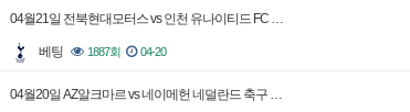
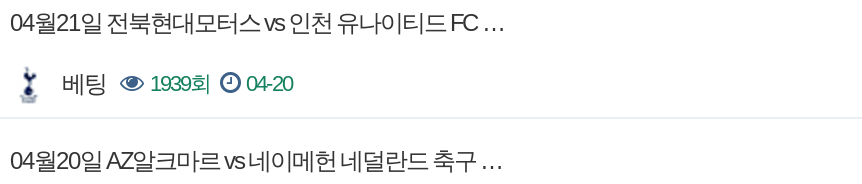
[39,44,166,60] 베팅 1887회 04-20 -> [62,70,292,98] 베팅 1939회 04-20

